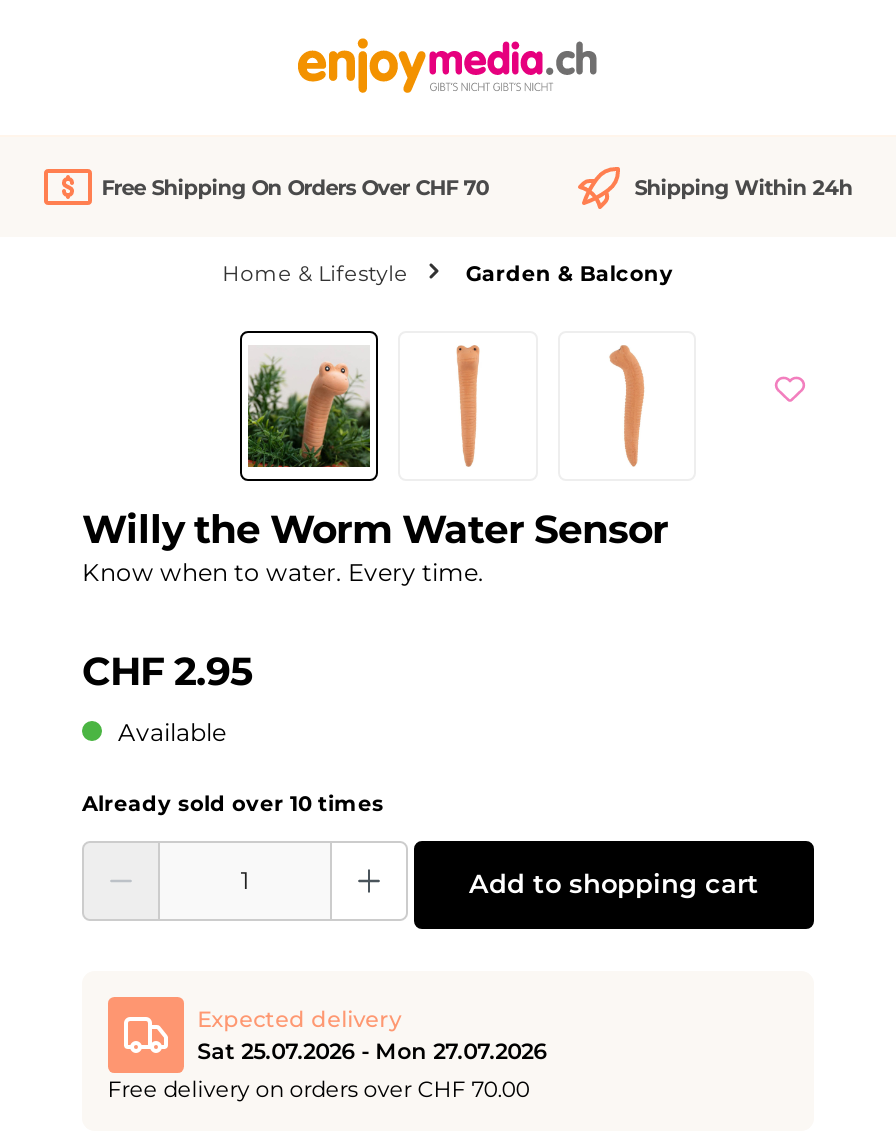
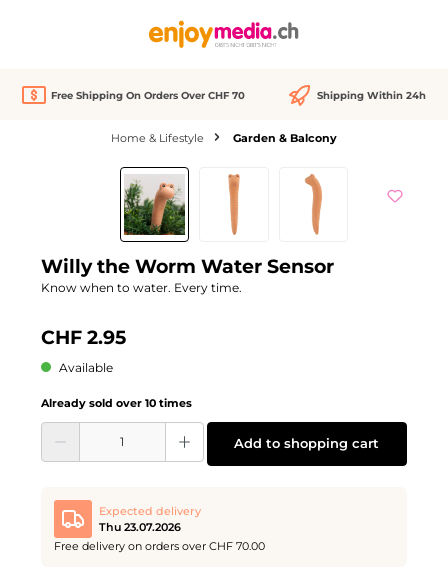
[197,1037,547,1065] Sat 25.07.2026 - Mon 27.07.2026 -> [99,520,181,534] Thu 23.07.2026

